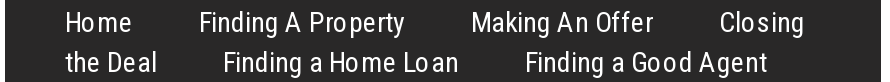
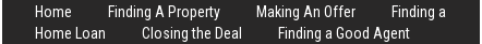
[65,6,805,78] Closing | the Deal | Finding a Home Loan -> [35,3,446,42] Finding a | Home Loan | Closing the Deal

